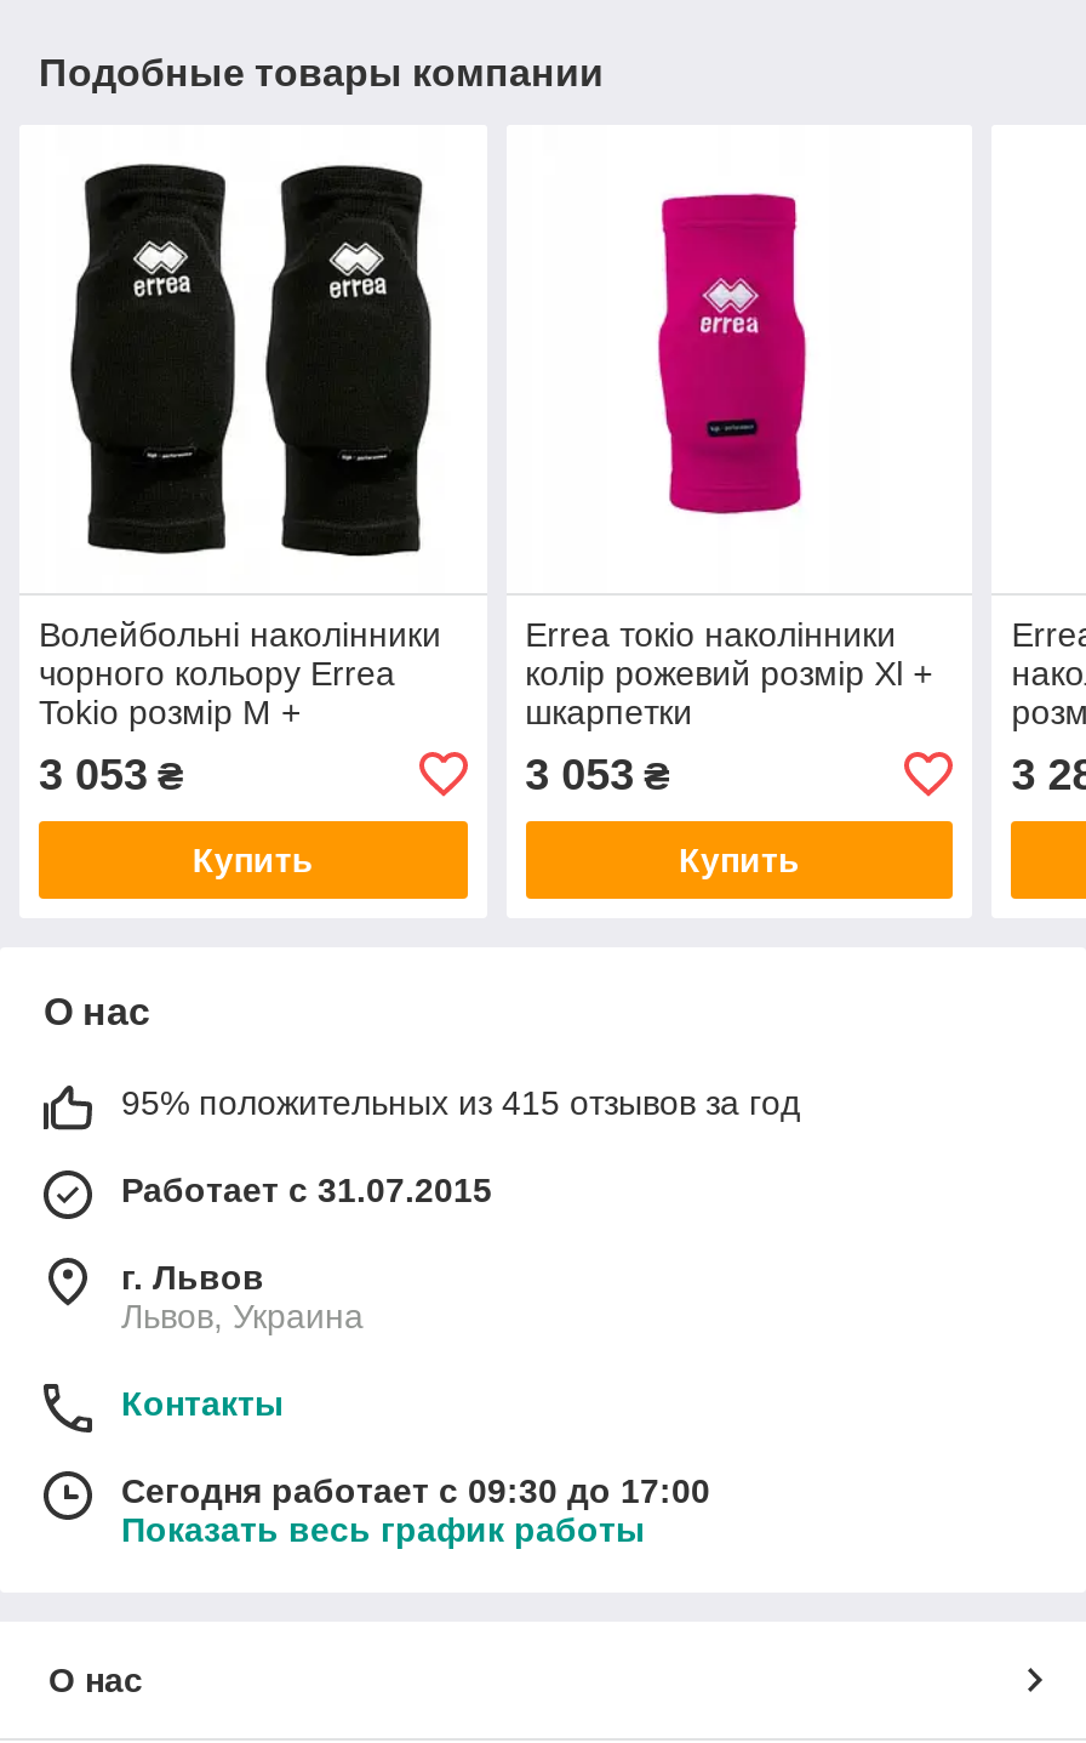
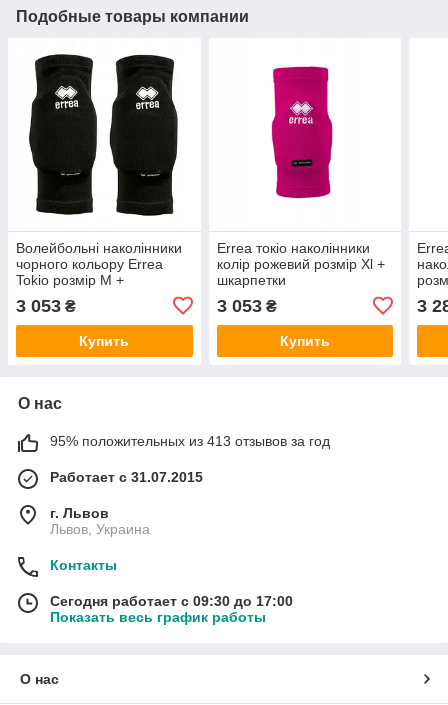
[121,1083,800,1121] 95% положительных из 415 отзывов за год -> [50,433,330,449] 95% положительных из 413 отзывов за год

